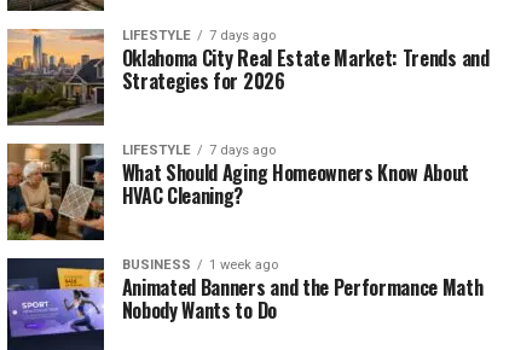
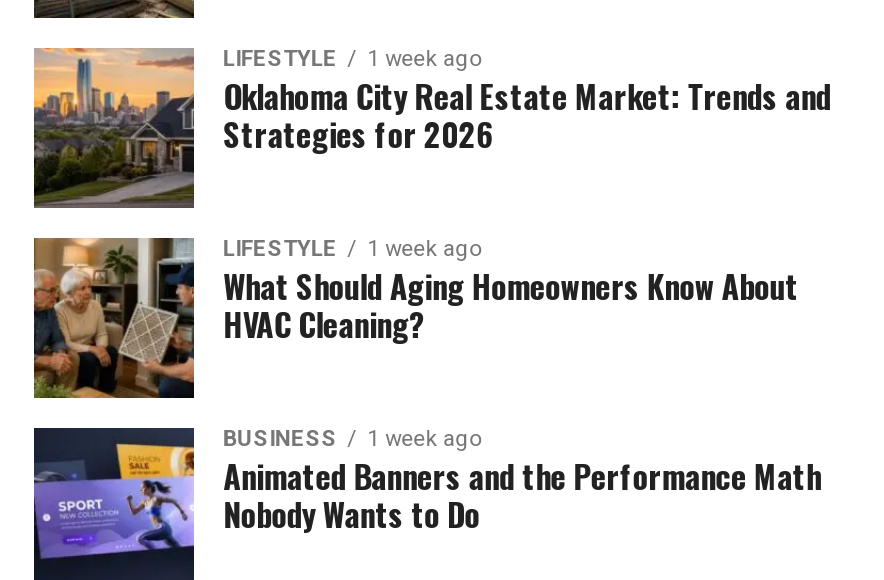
[122,28,275,43] LIFESTYLE 7 days ago -> [223,46,481,72] LIFESTYLE 1 week ago
[122,142,275,158] LIFESTYLE 7 days ago -> [223,236,481,262] LIFESTYLE 1 week ago

